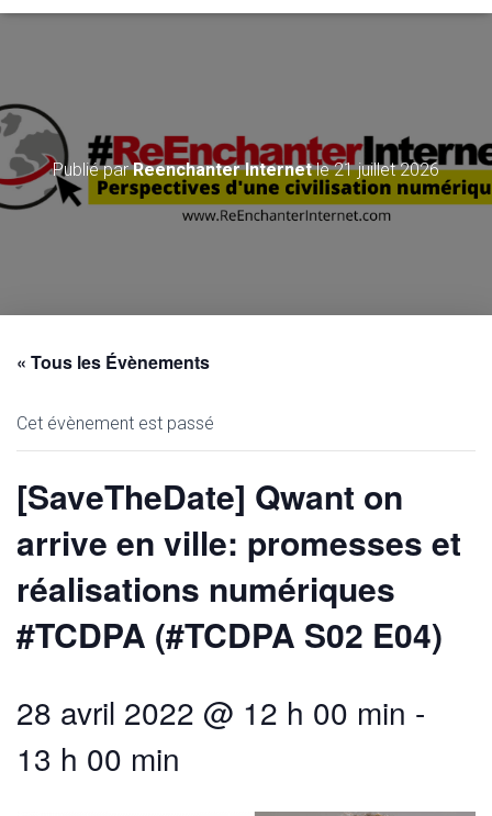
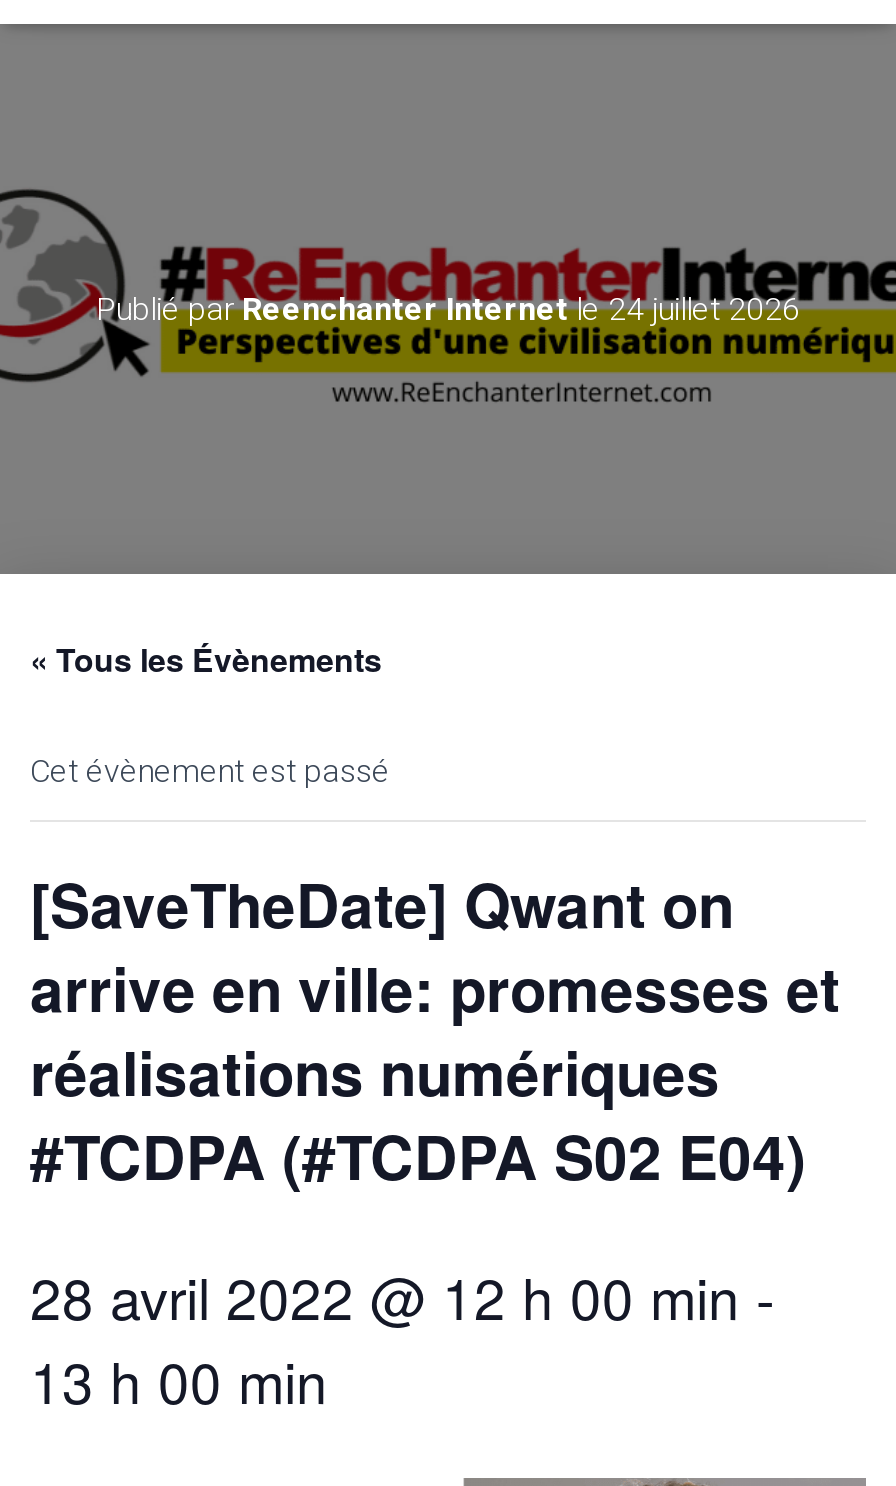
[53,159,439,180] Publié par Reenchanter Internet le 21 juillet 2026 -> [96,290,800,328] Publié par Reenchanter Internet le 24 juillet 2026

